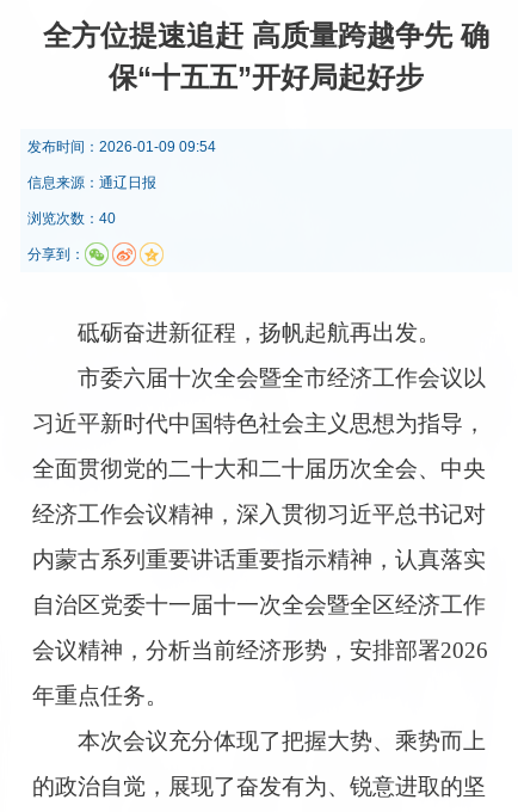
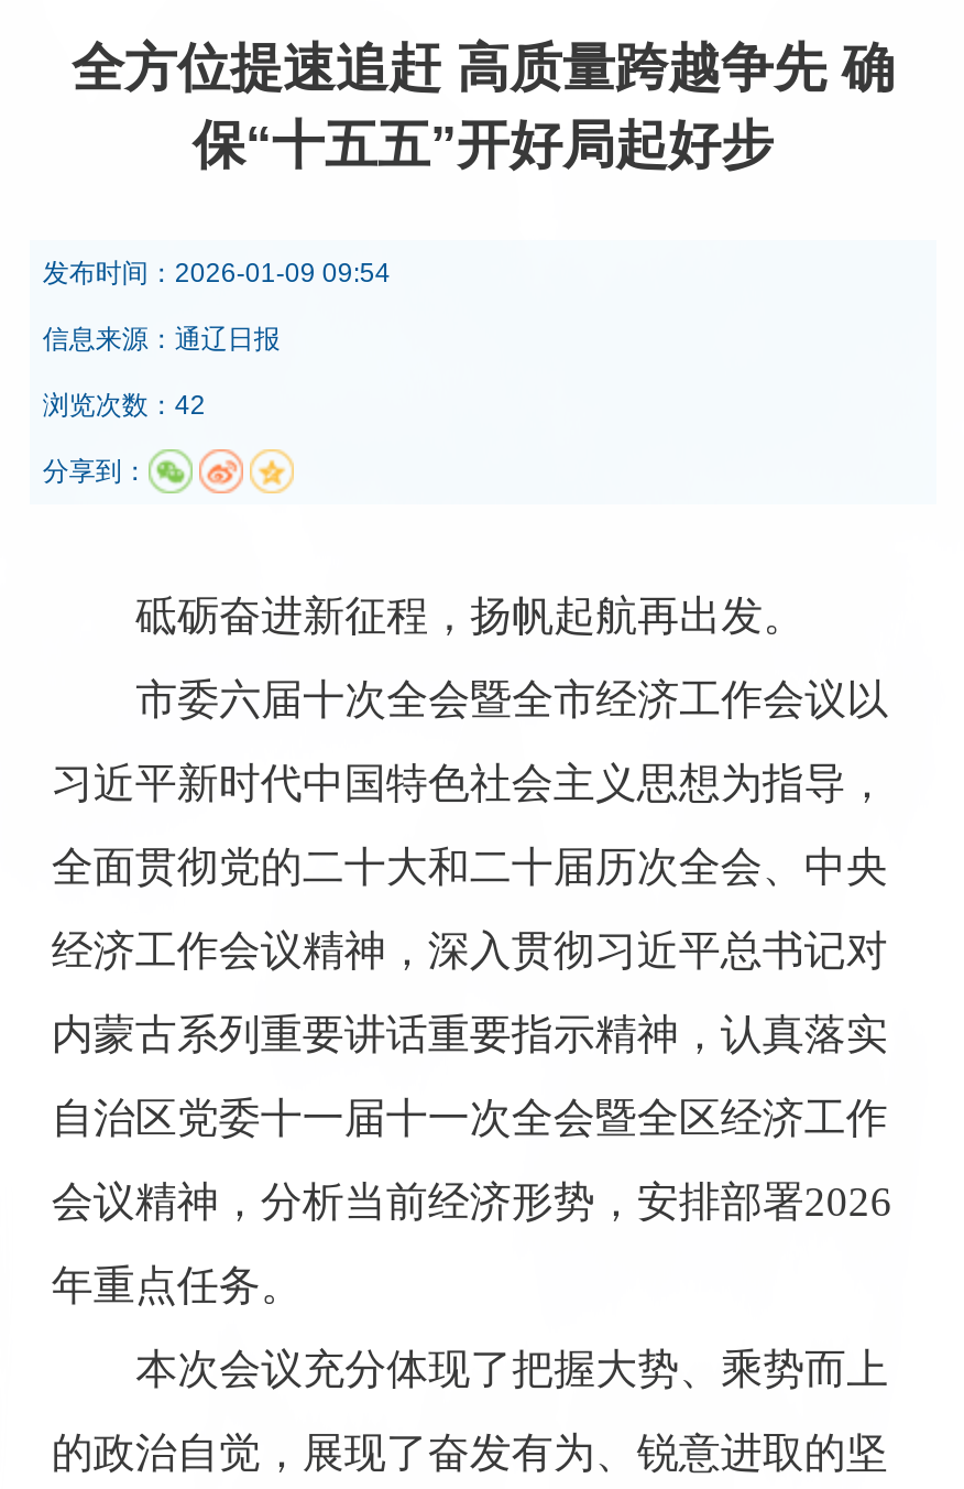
[27,210,116,226] 浏览次数：40 -> [43,389,206,420] 浏览次数：42

